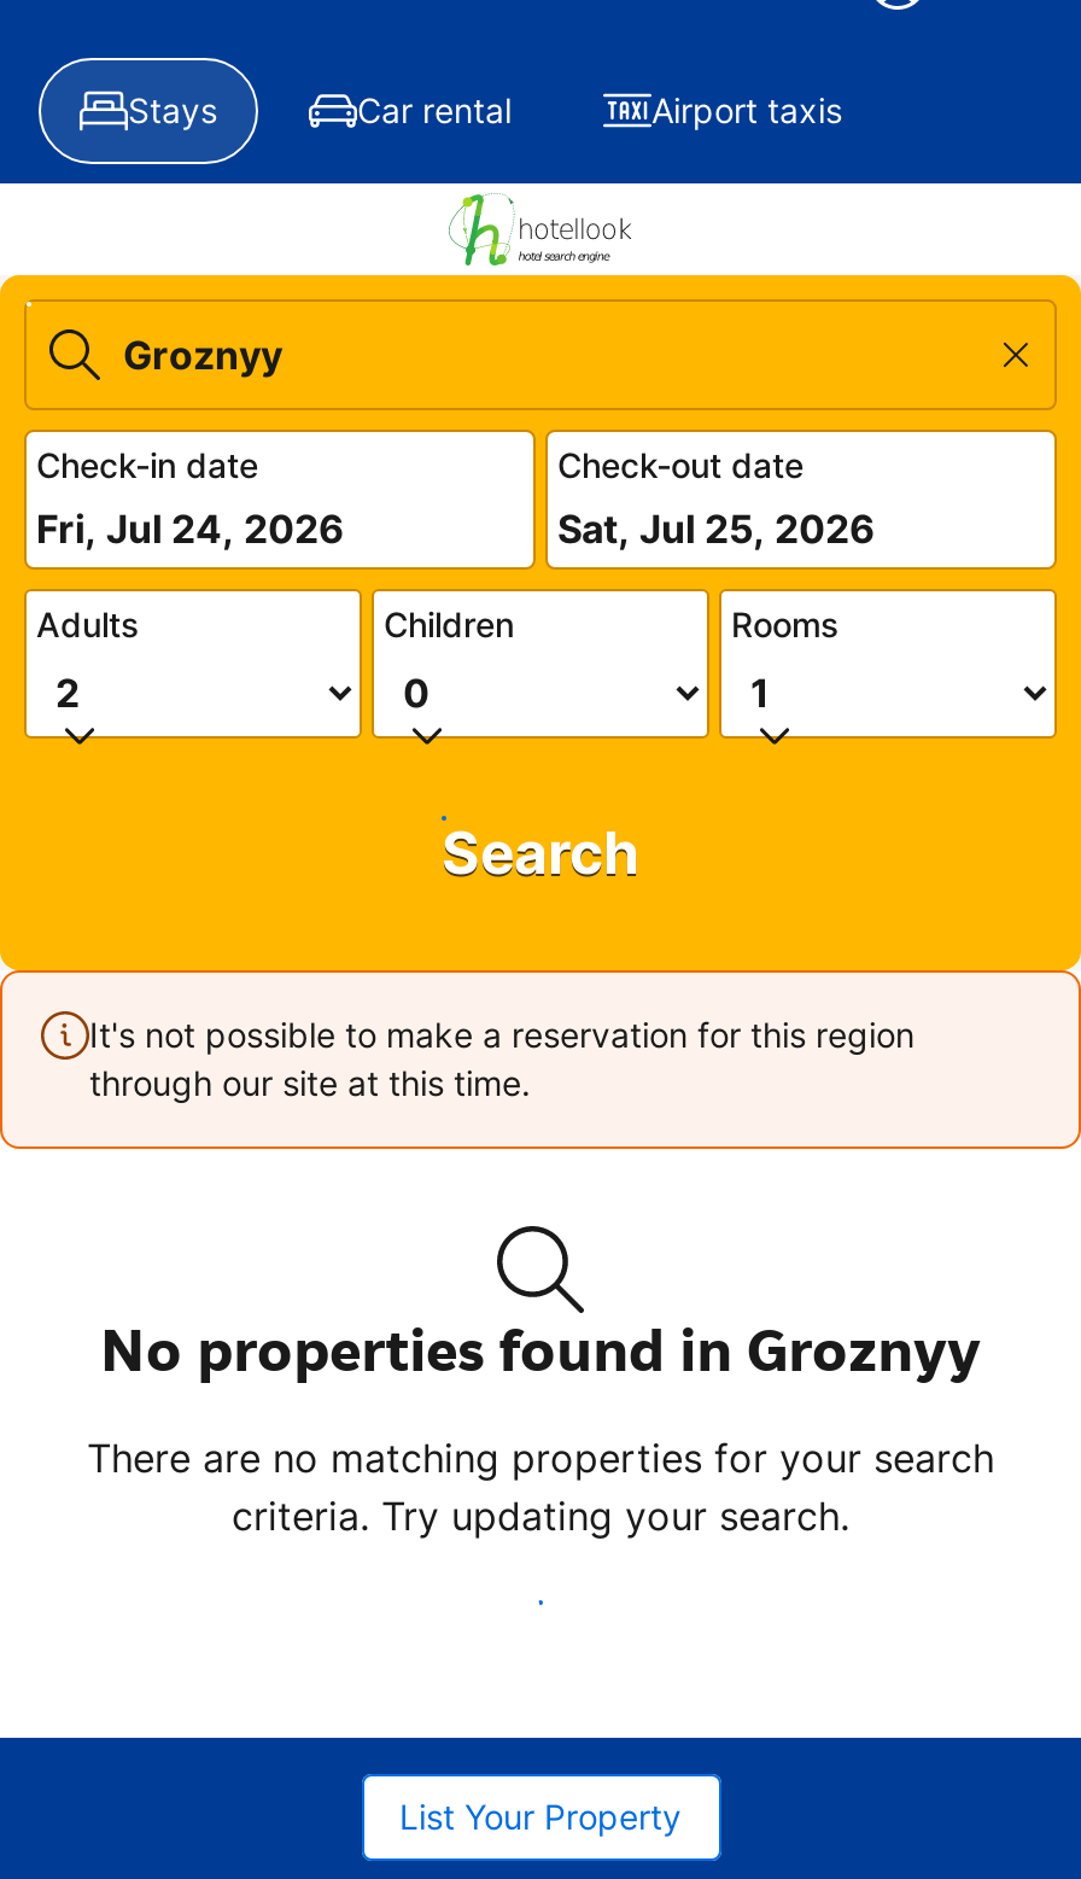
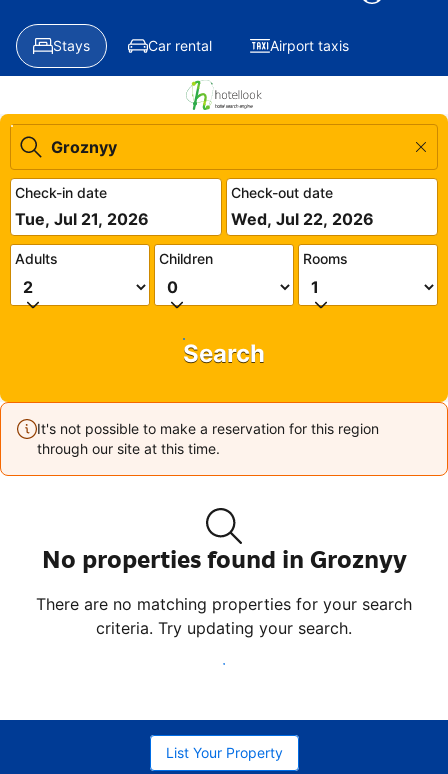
[36,504,345,553] Fri, Jul 24, 2026 -> [15,209,149,229] Tue, Jul 21, 2026
[557,504,876,553] Sat, Jul 25, 2026 -> [231,209,374,229] Wed, Jul 22, 2026

